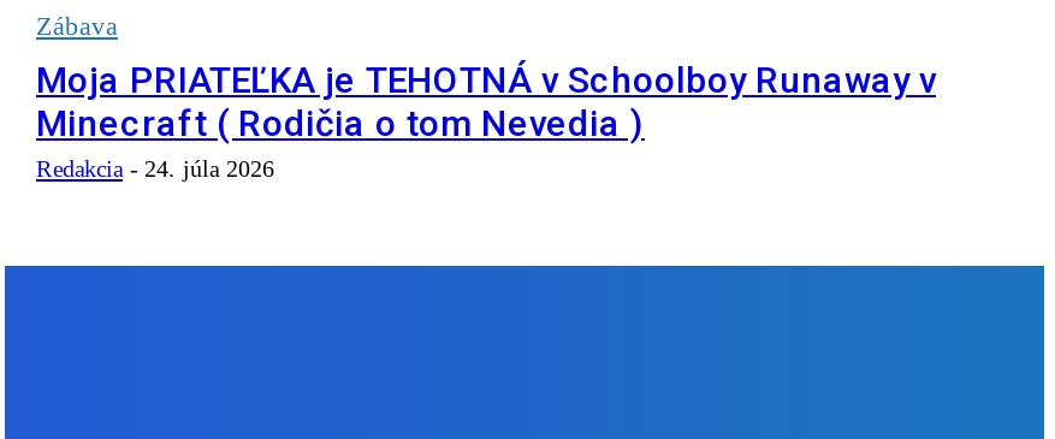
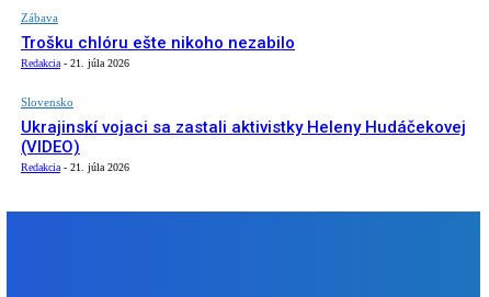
[36,59,936,182] Moja PRIATEĽKA je TEHOTNÁ v Schoolboy Runaway v | Minecraft ( Rodičia o tom Nevedia ) | Redakcia - 24. júla 2026 -> [21,33,466,173] Trošku chlóru ešte nikoho nezabilo | Redakcia - 21. júla 2026 | Slovensko | Ukrajinskí vojaci sa zastali aktivistky Heleny Hudáčekovej | (VIDEO) | Redakcia - 21. júla 2026

